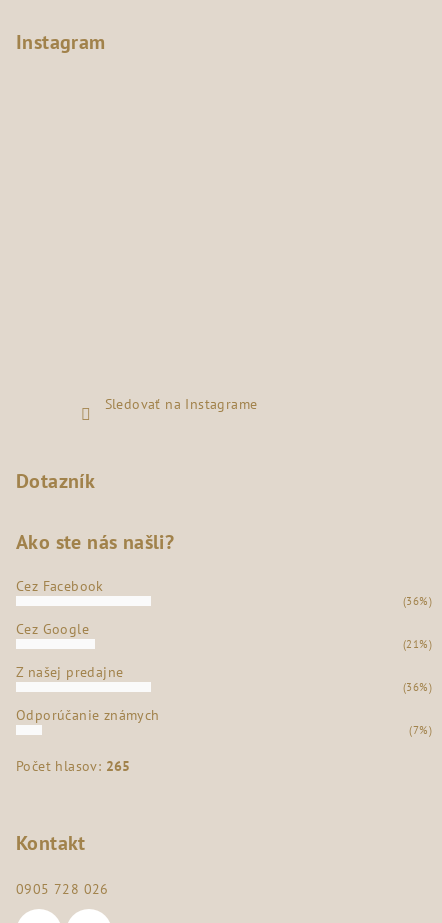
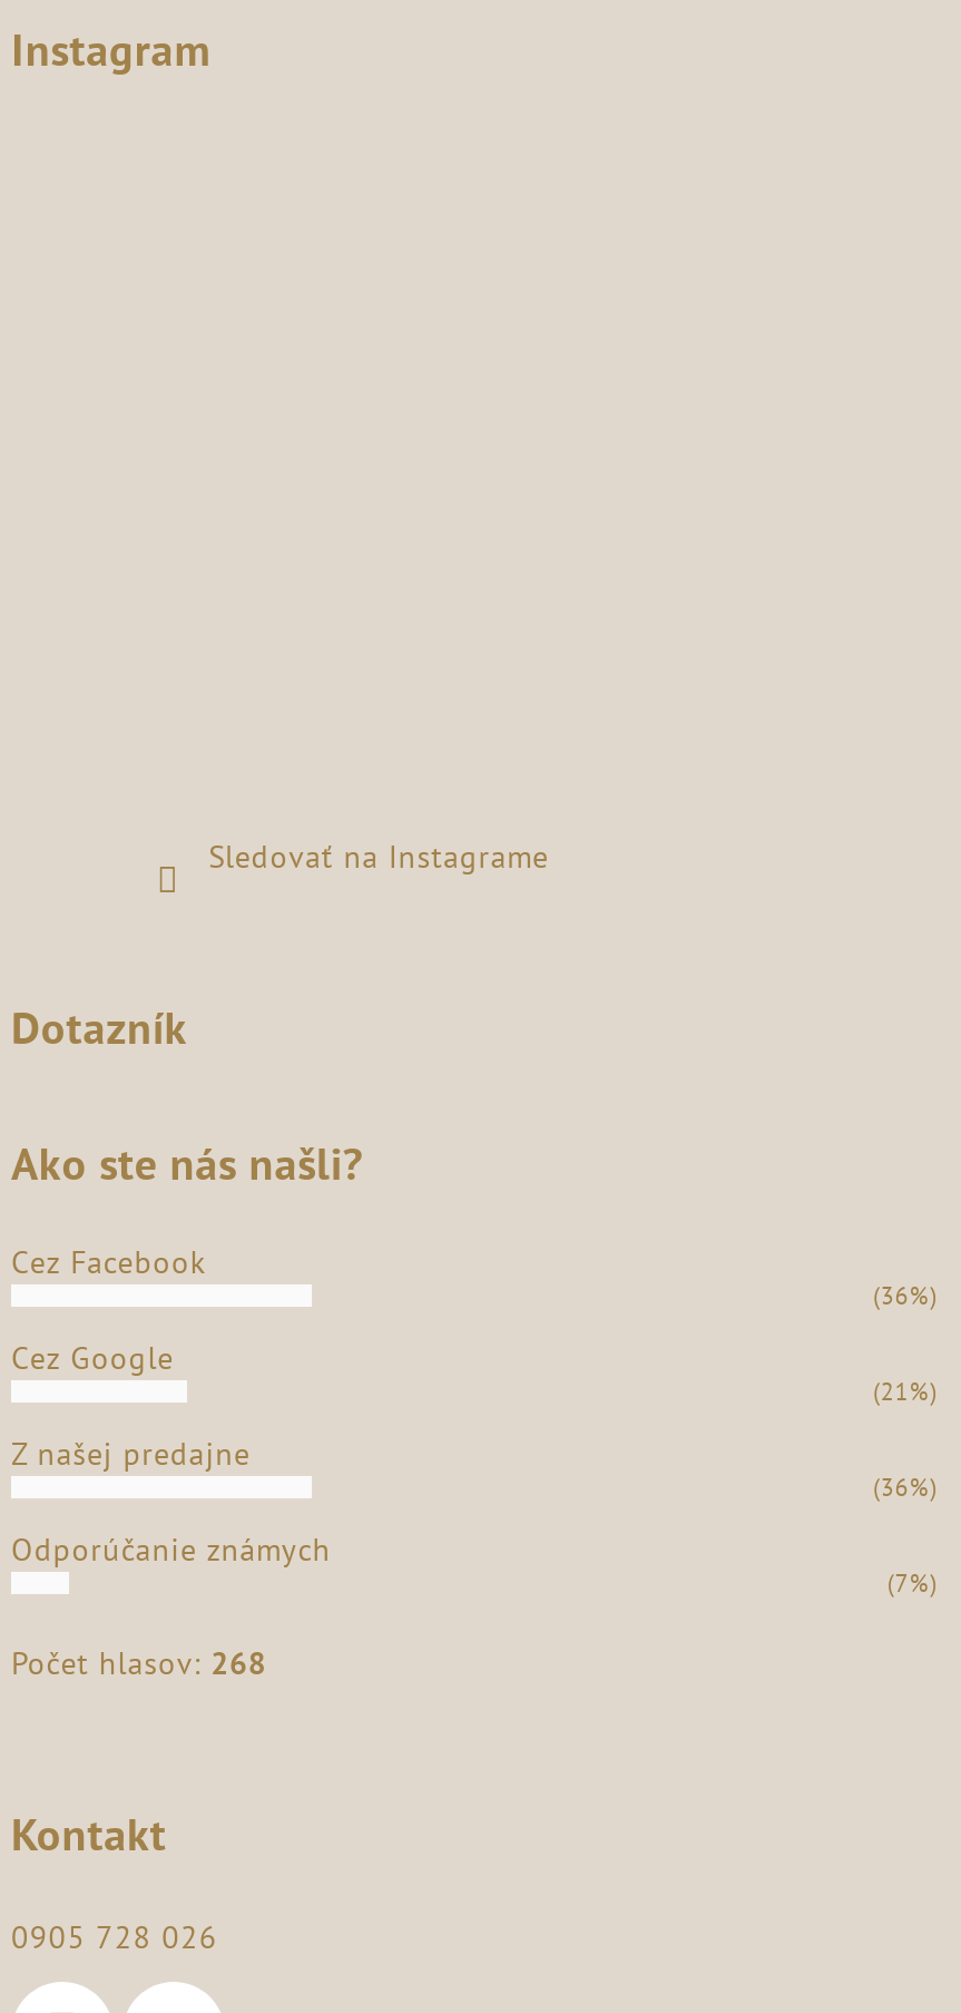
[16,757,131,775] Počet hlasov: 265 -> [11,1643,267,1683] Počet hlasov: 268

